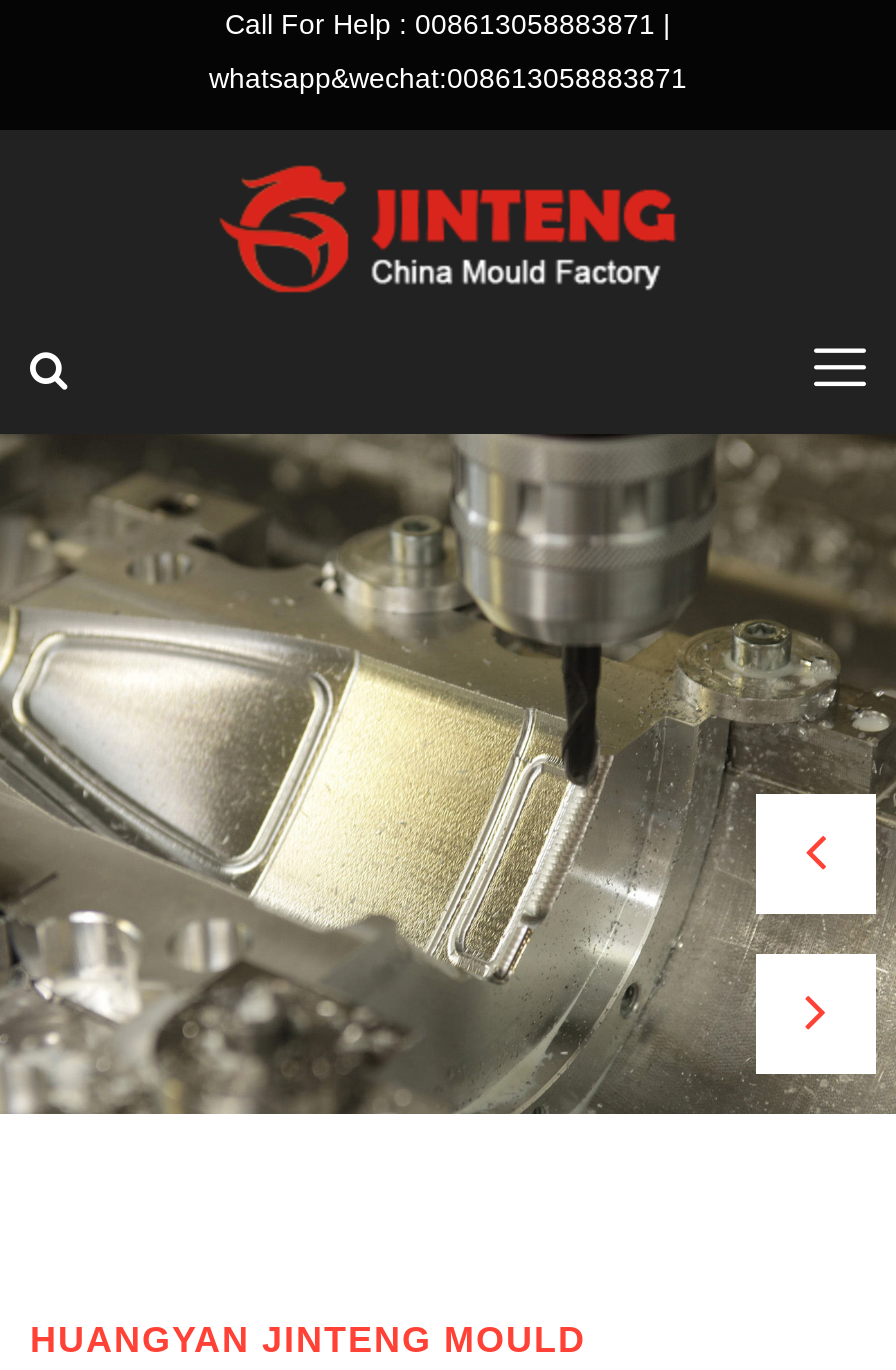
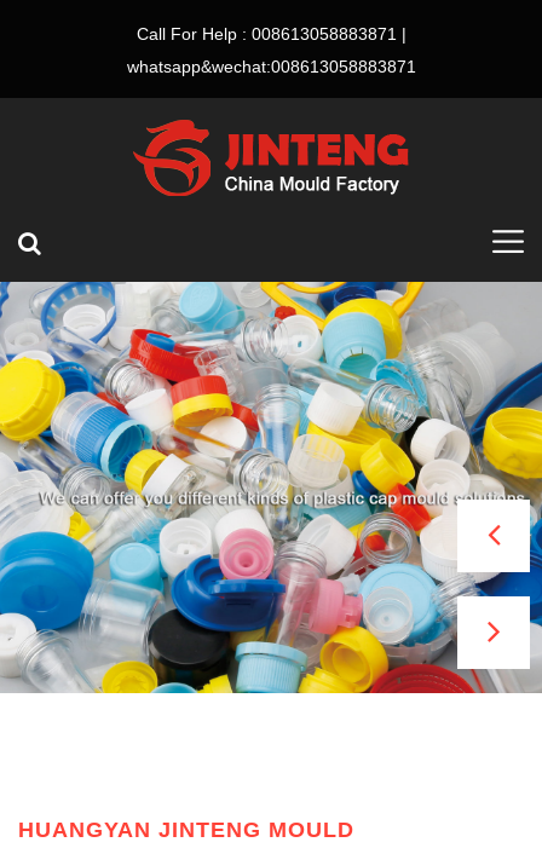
[6,432,890,1116] [image] -> [4,281,538,694] [image]

